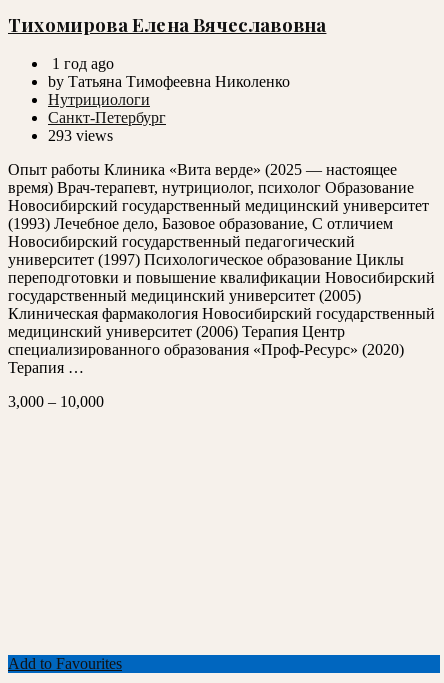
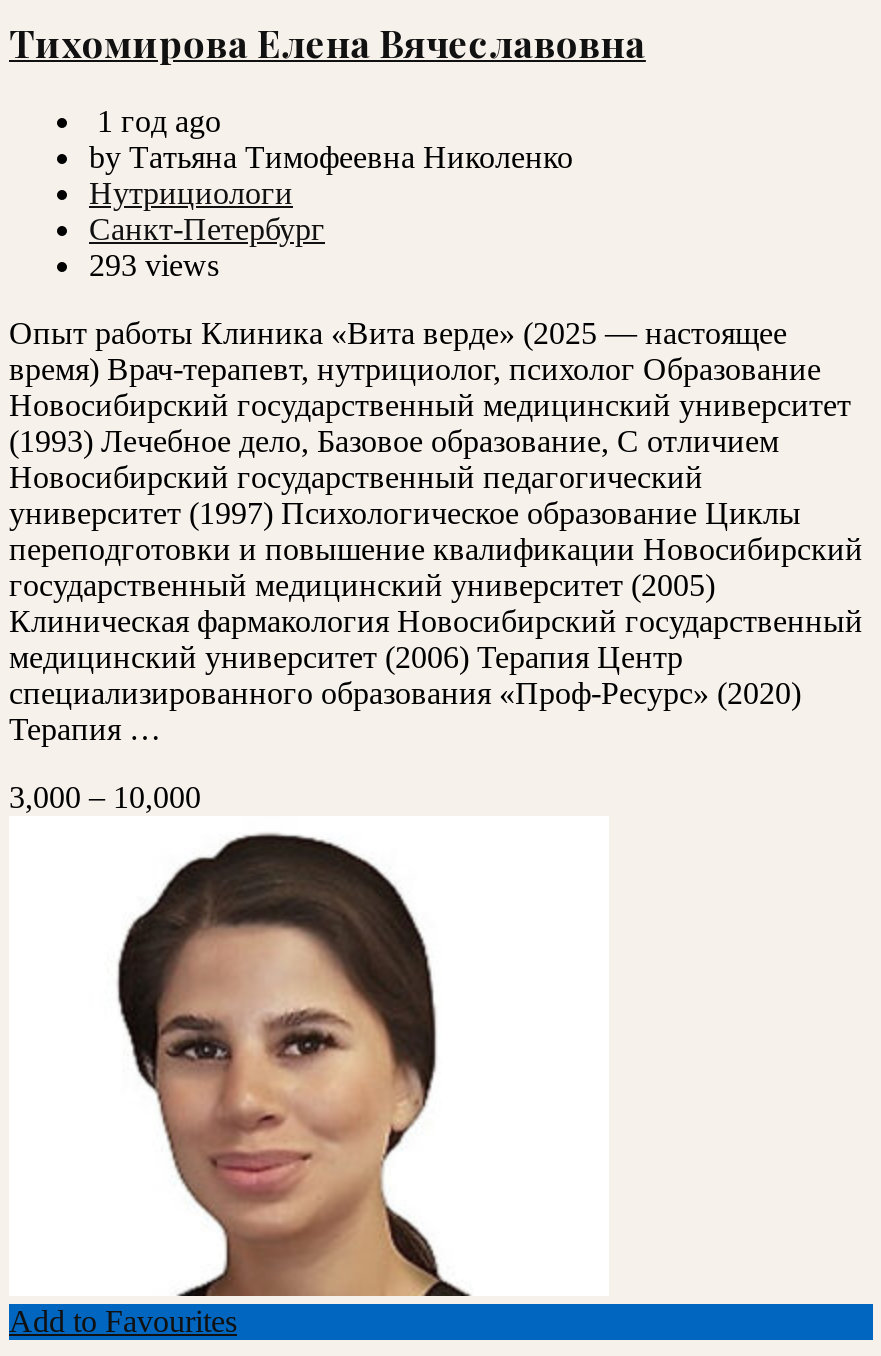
none -> [117,832,469,1298] [image]

